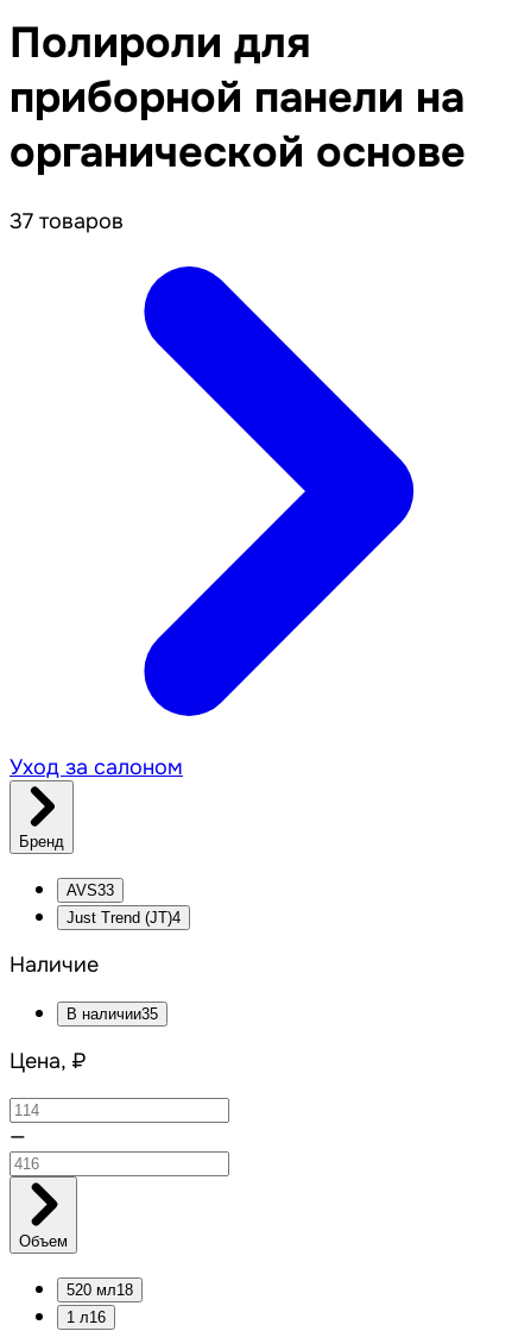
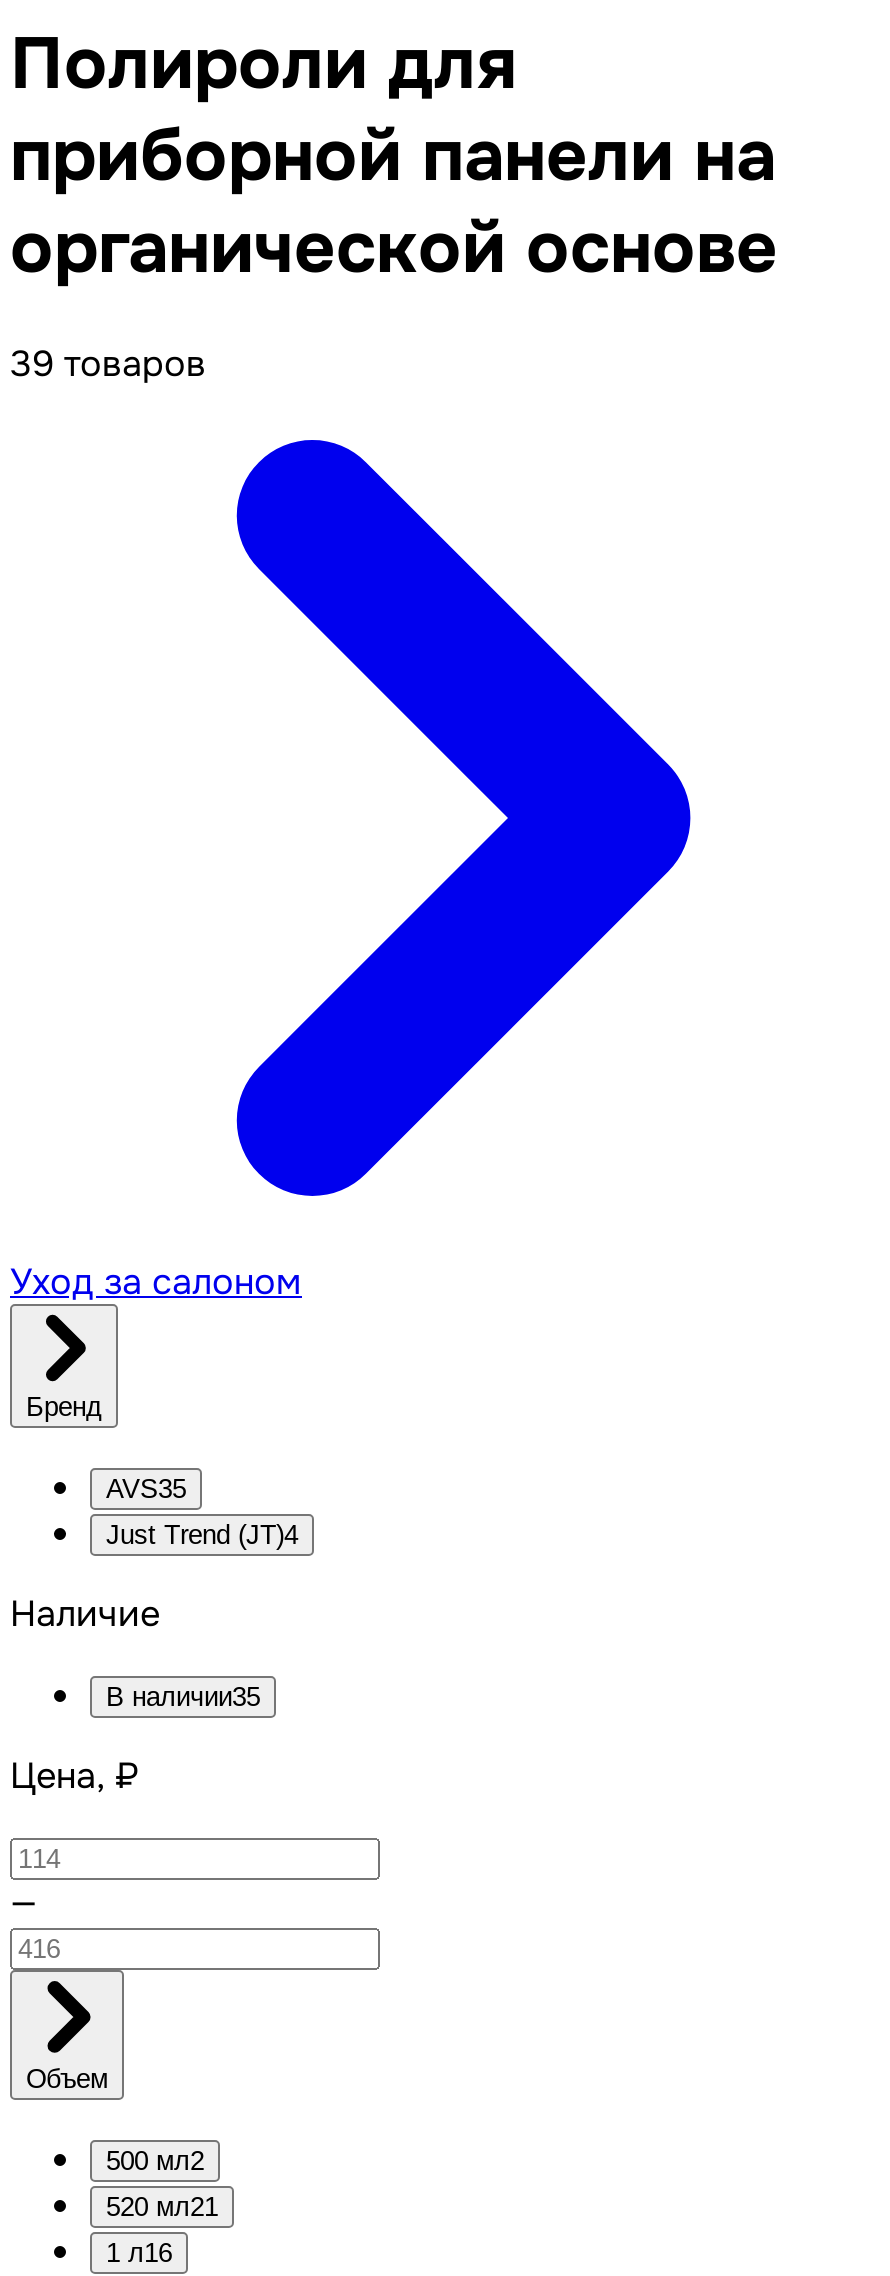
[10,208,124,235] 37 товаров -> [10,342,206,386] 39 товаров
[67,882,114,899] AVS33 -> [106,1474,186,1504] AVS35
[67,1281,133,1299] 520 мл18 -> [106,2146,218,2222] 500 мл2 | 520 мл21

